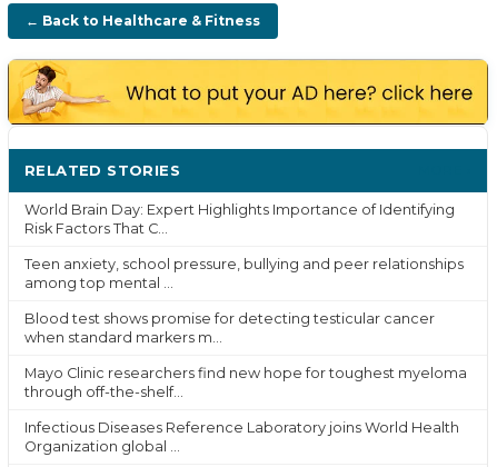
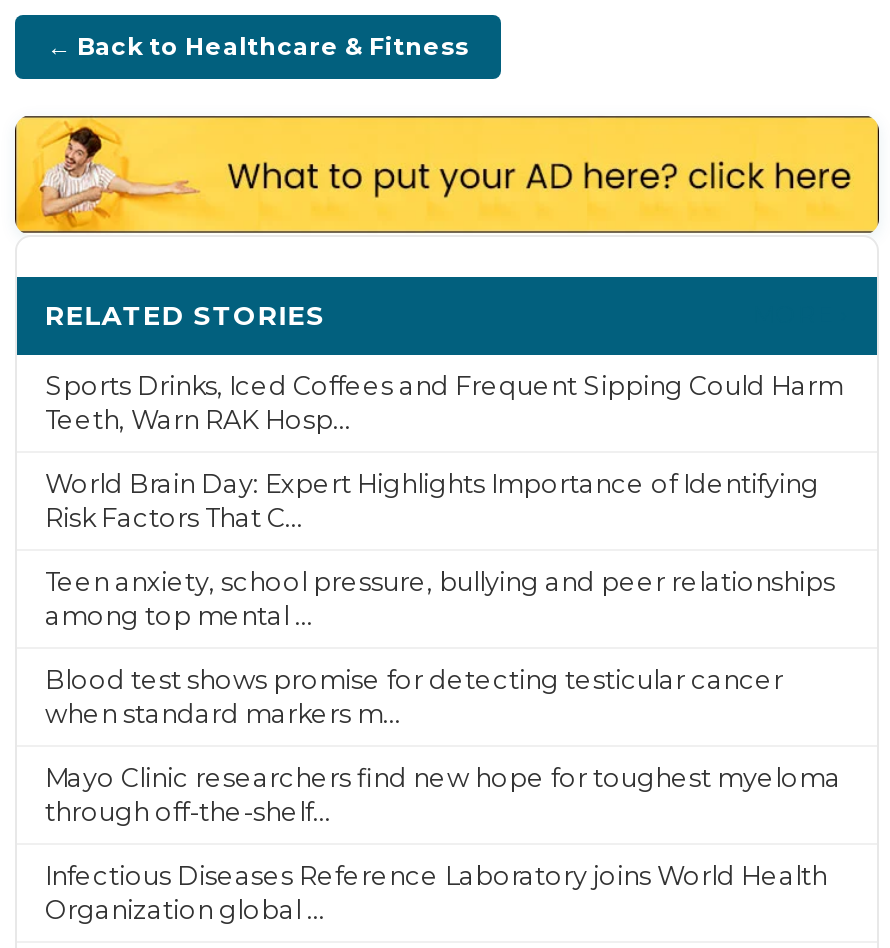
none -> [45,370,843,434] Sports Drinks, Iced Coffees and Frequent Sipping Could Harm | Teeth, Warn RAK Hosp...

